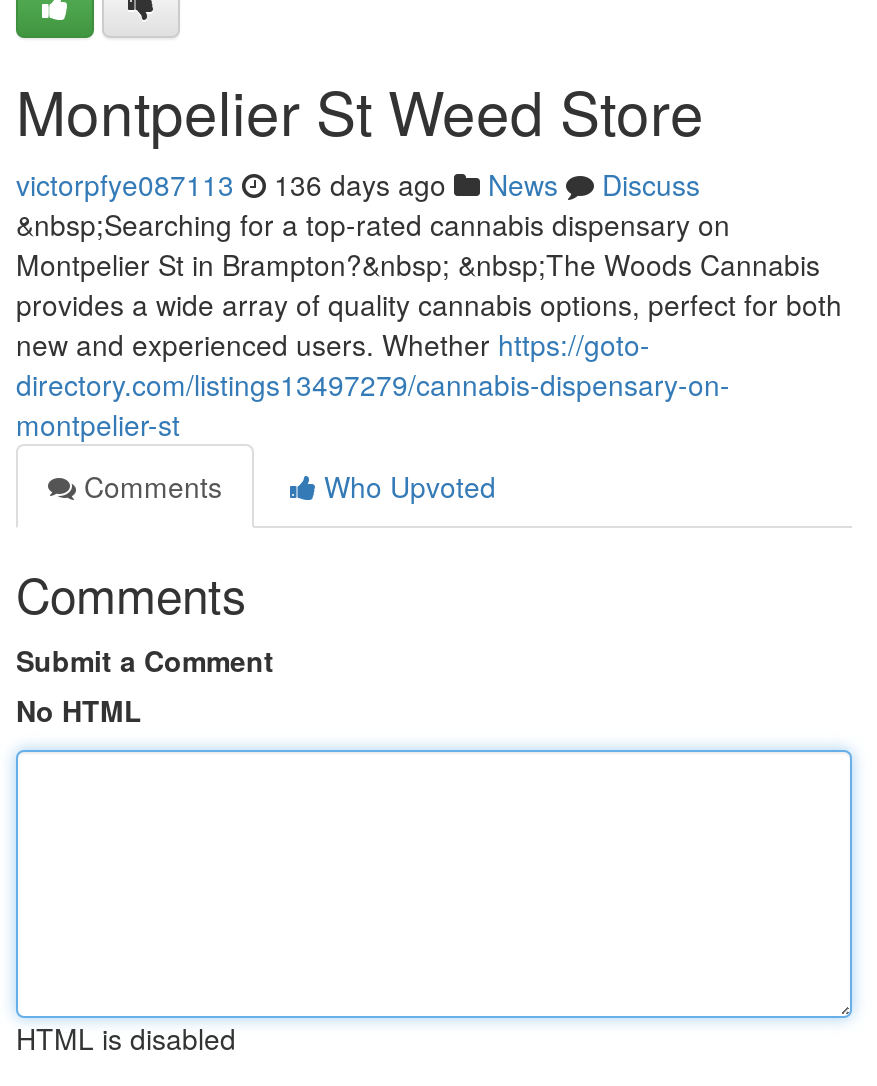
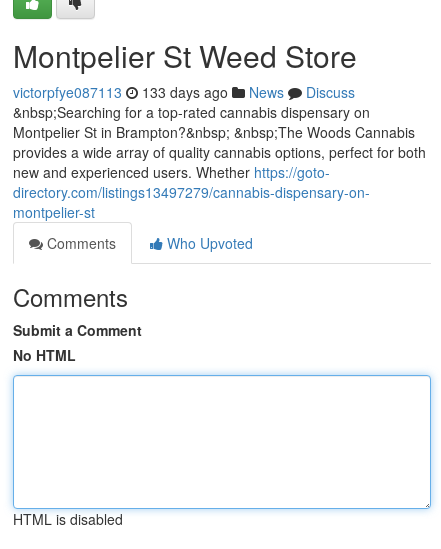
[16,164,700,204] victorpfye087113 136 days ago News Discuss -> [13,82,355,102] victorpfye087113 133 days ago News Discuss

